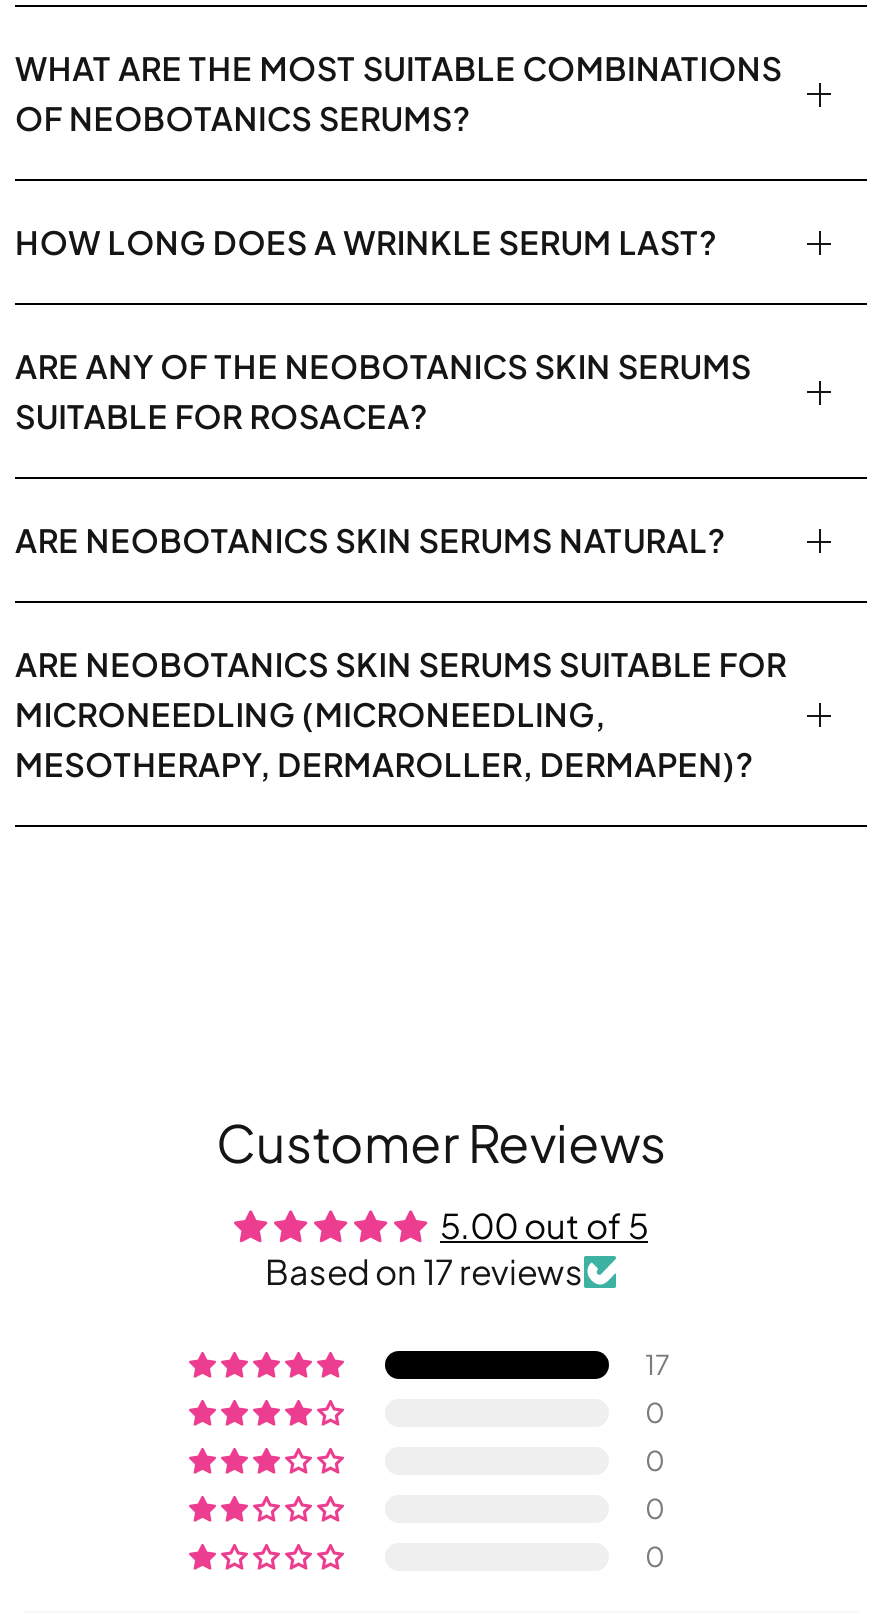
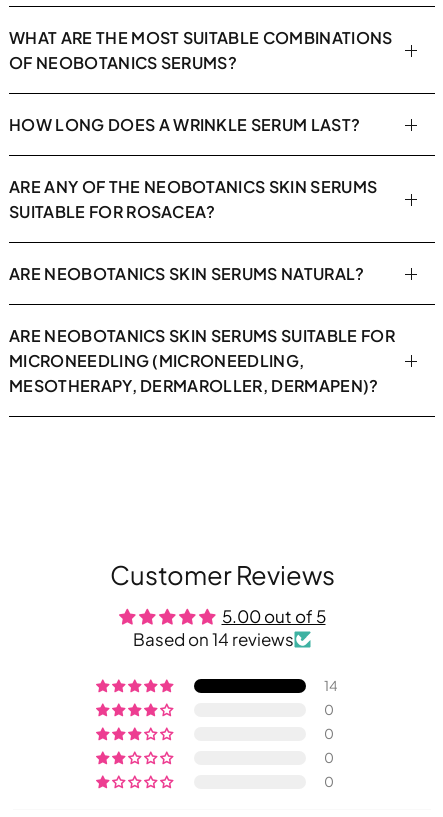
[265,1249,583,1293] Based on 17 reviews -> [133,628,294,650] Based on 14 reviews
[645,1348,669,1382] 17 -> [324,677,338,694] 14

